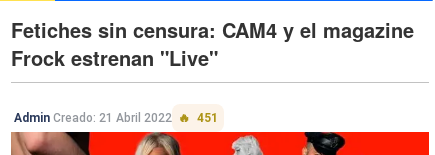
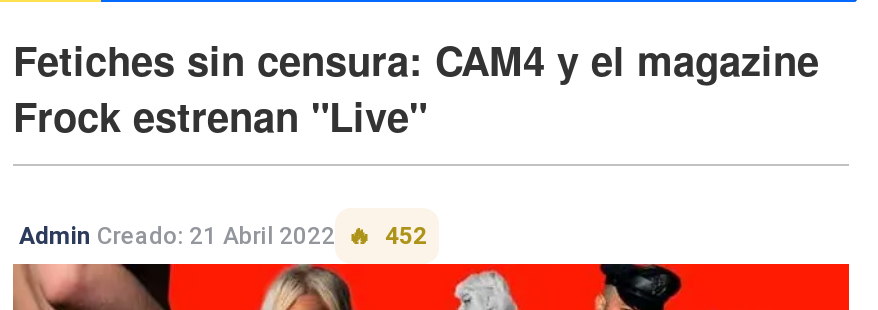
[14,111,218,125] Admin Creado: 21 Abril 2022 451 -> [19,222,427,250] Admin Creado: 21 Abril 2022 452

